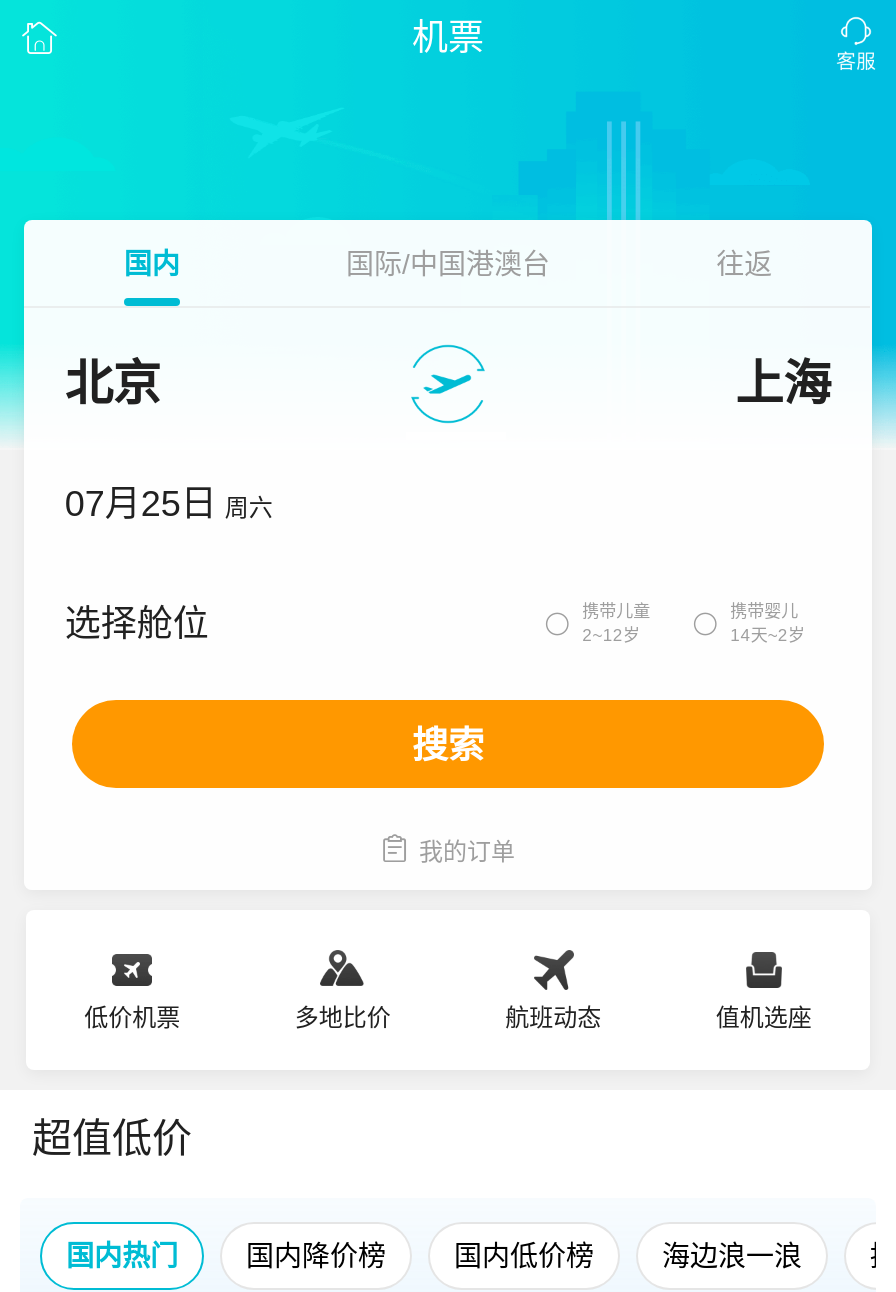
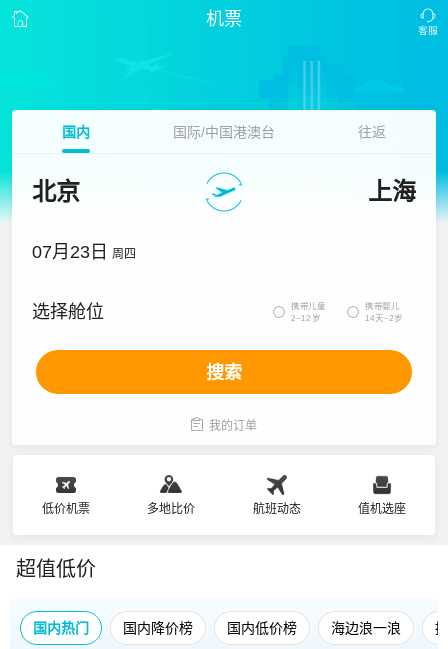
[65,484,273,524] 07月25日 周六 -> [32,242,136,262] 07月23日 周四

